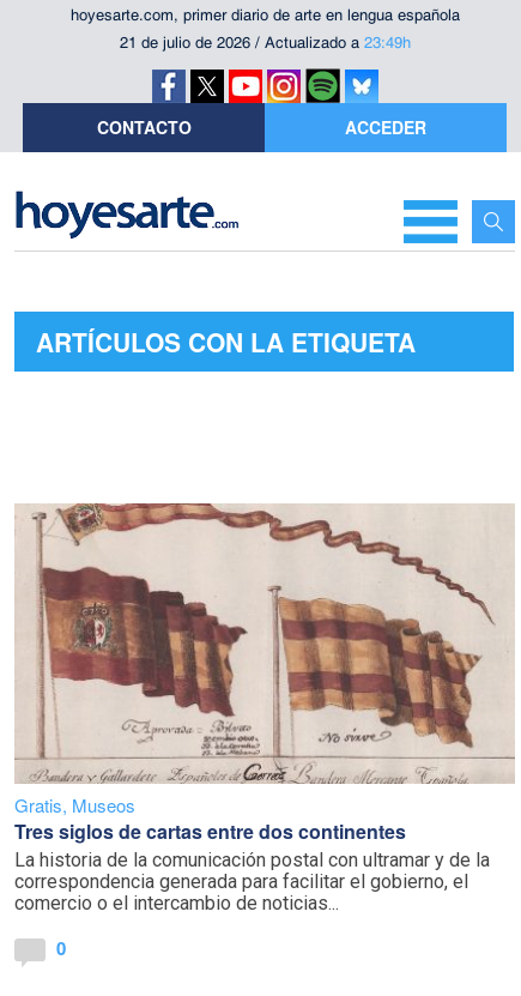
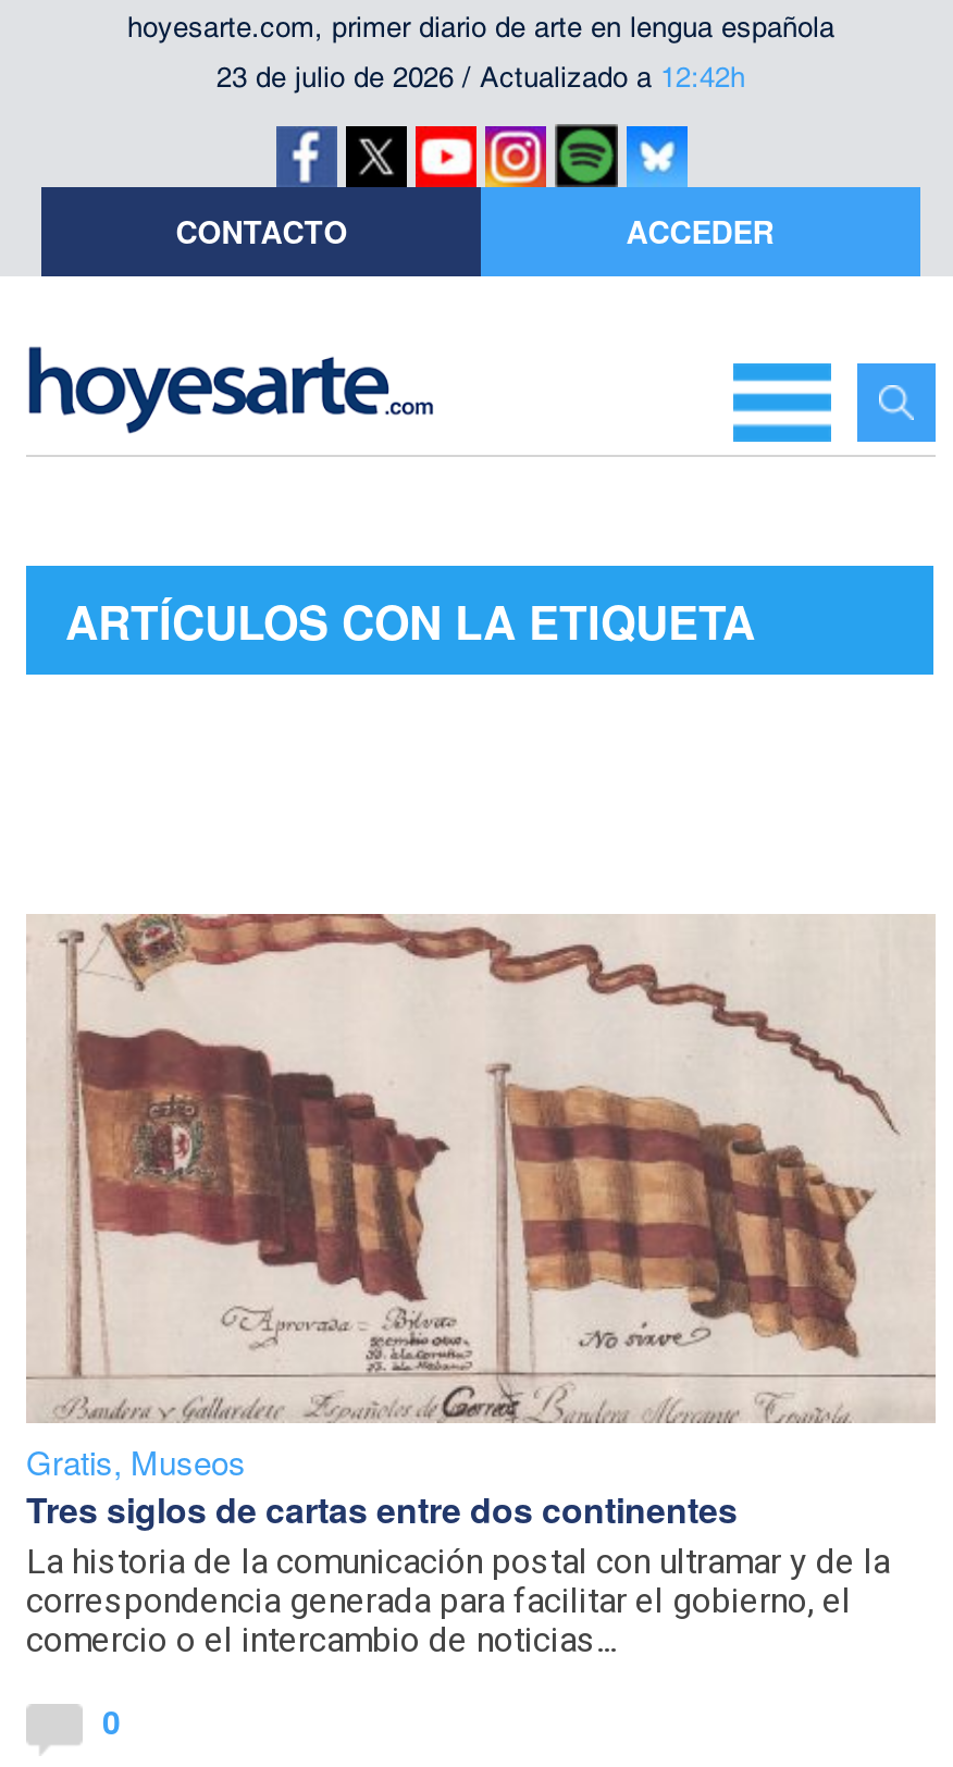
[119,34,410,52] 21 de julio de 2026 / Actualizado a 23:49h -> [216,61,745,94] 23 de julio de 2026 / Actualizado a 12:42h

